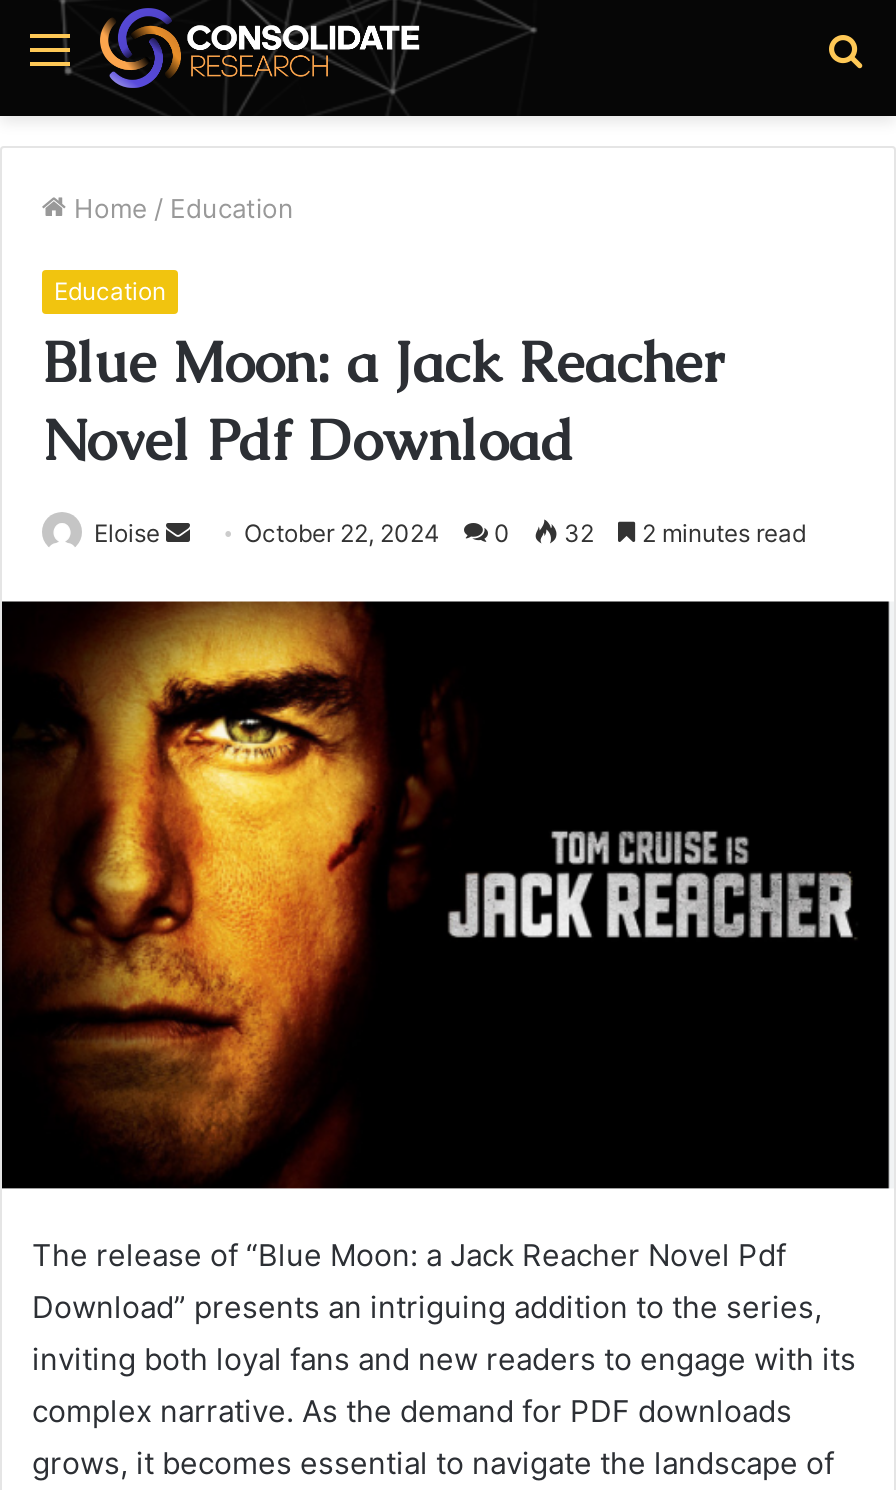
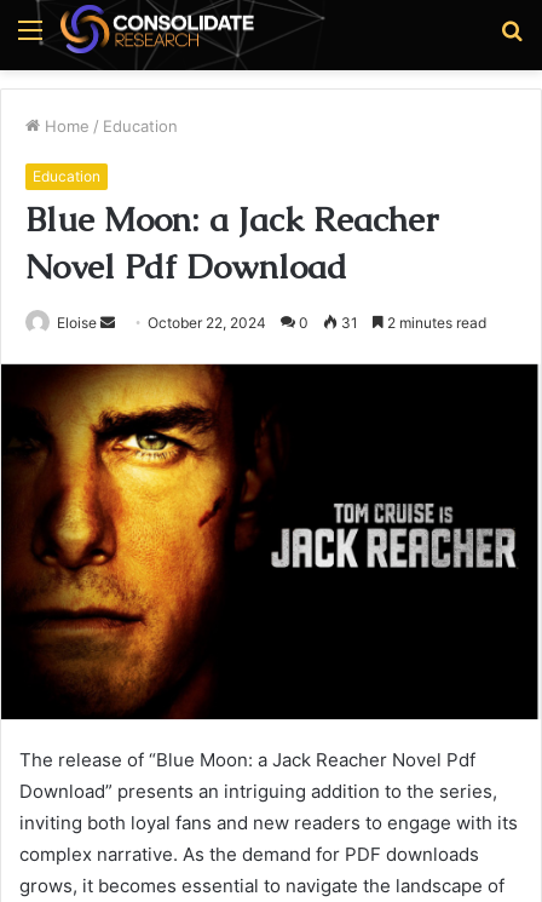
[558,519,594,549] 32 -> [338,314,358,332] 31

